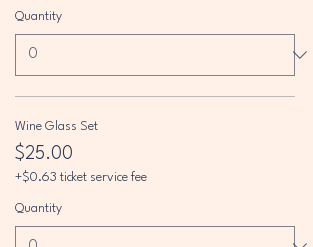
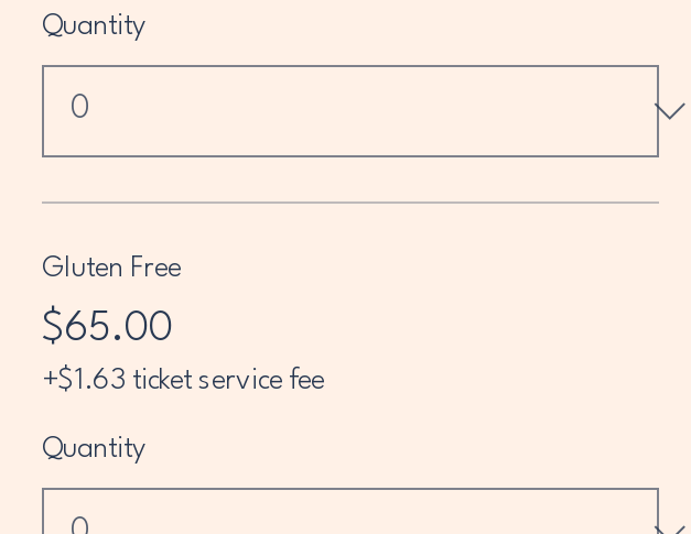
[15,120,98,133] Wine Glass Set -> [42,254,181,283] Gluten Free
[15,145,147,184] $25.00 | +$0.63 ticket service fee -> [42,309,324,395] $65.00 | +$1.63 ticket service fee

